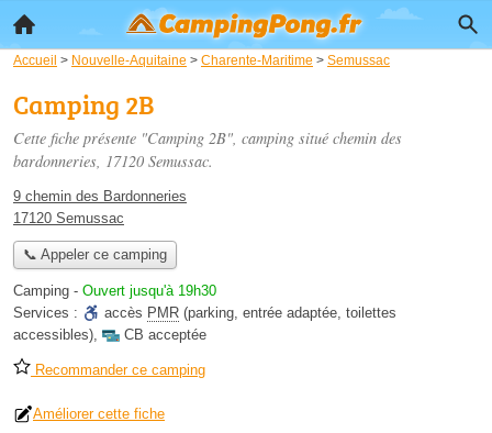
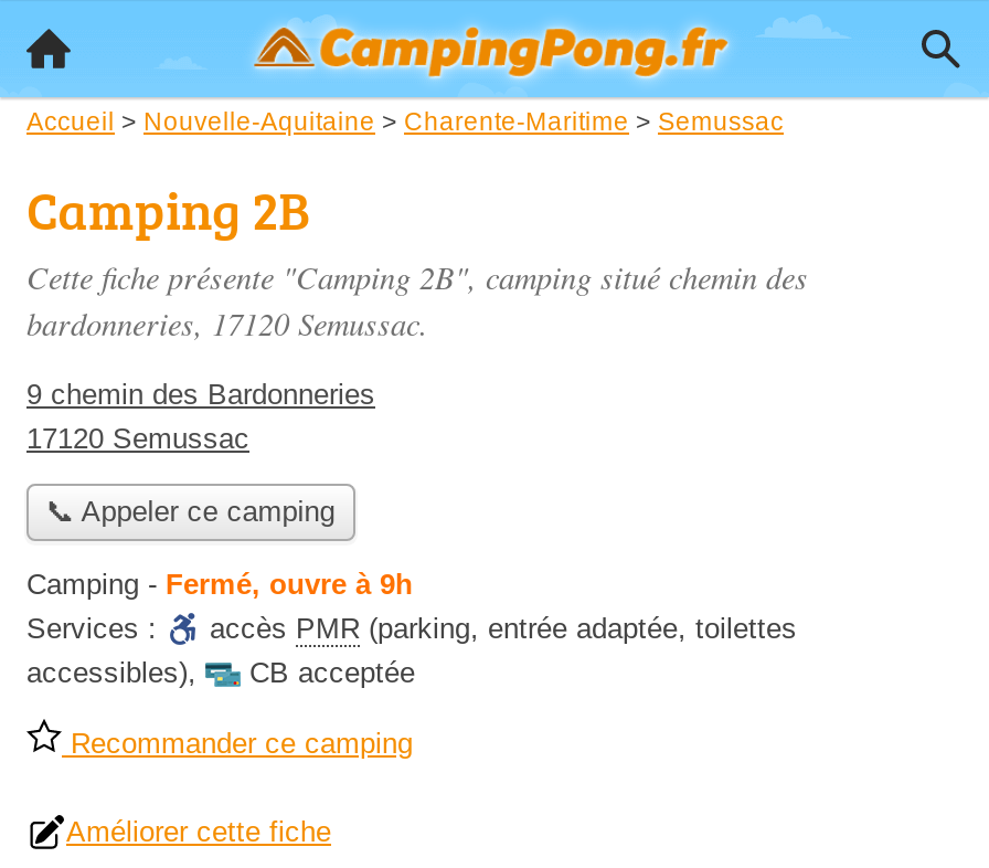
[13,283,216,299] Camping - Ouvert jusqu'à 19h30 -> [26,569,413,602] Camping - Fermé, ouvre à 9h

